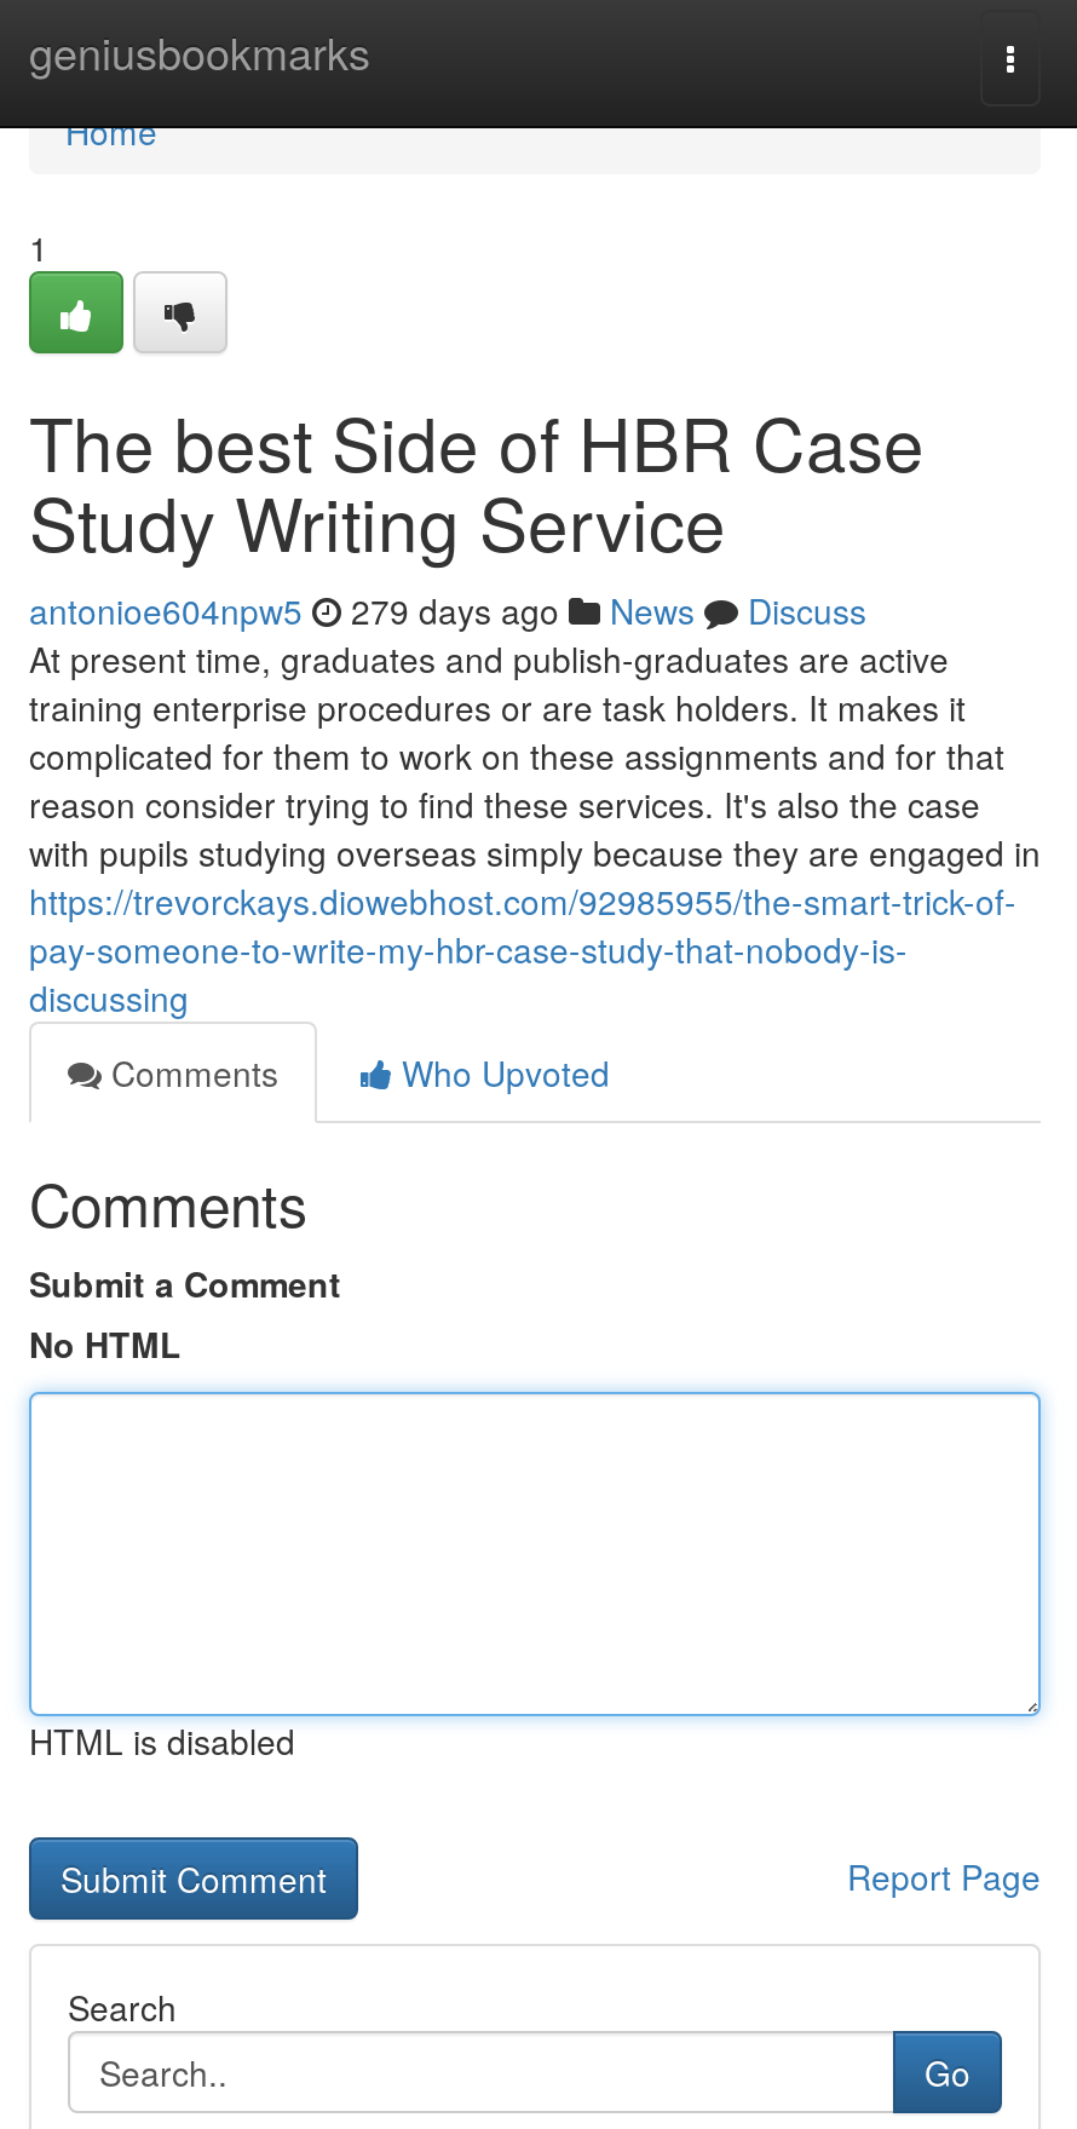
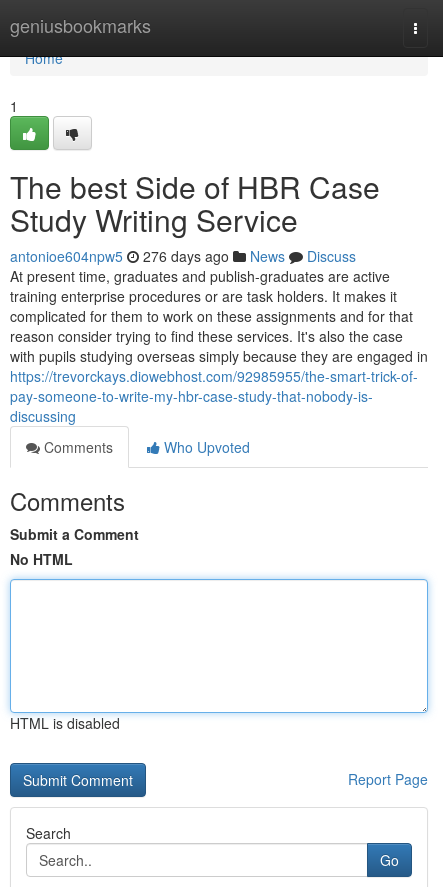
[29,586,866,634] antonioe604npw5 279 days ago News Discuss -> [10,246,356,266] antonioe604npw5 276 days ago News Discuss

